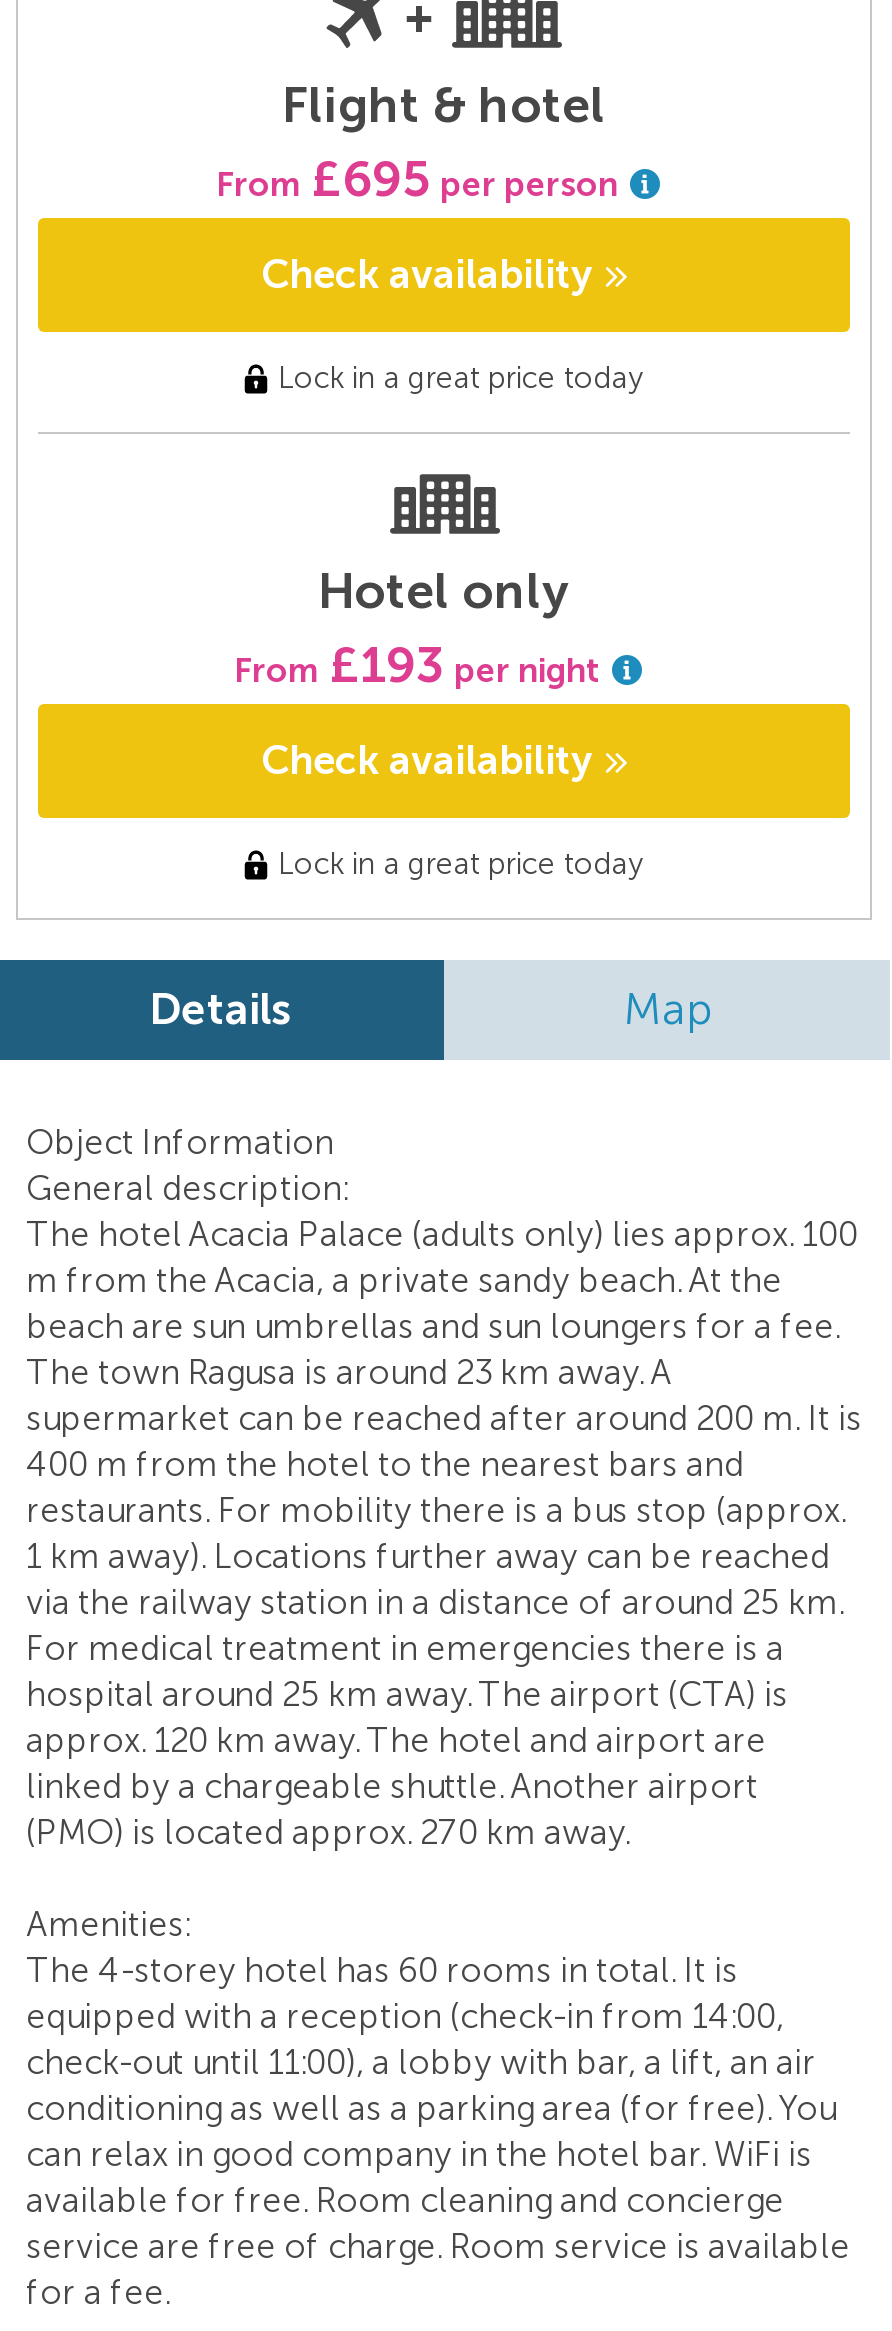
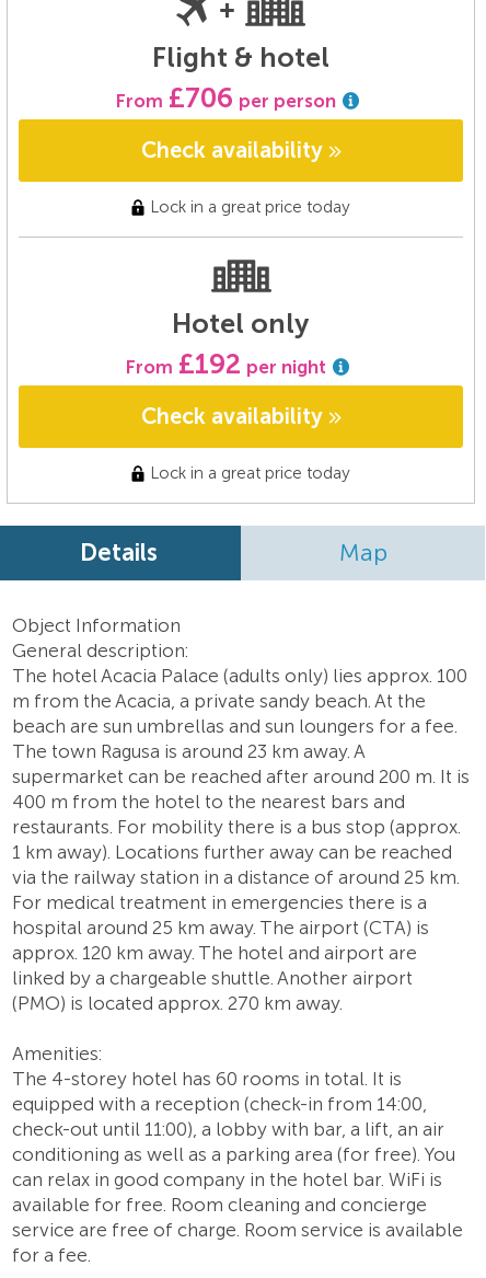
[216,148,618,210] From £695 per person -> [116,81,336,115] From £706 per person
[234,634,600,696] From £193 per night -> [126,347,326,381] From £192 per night

